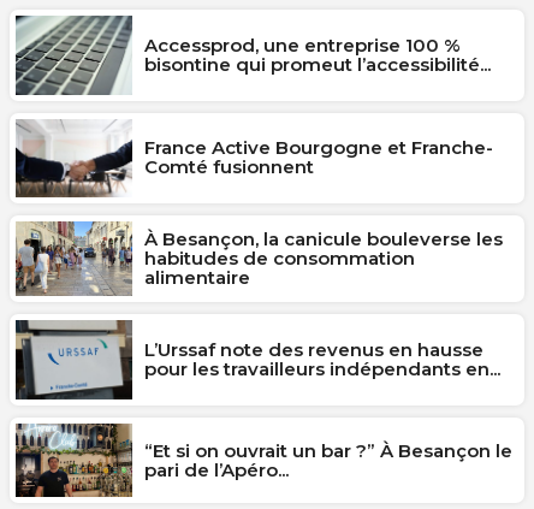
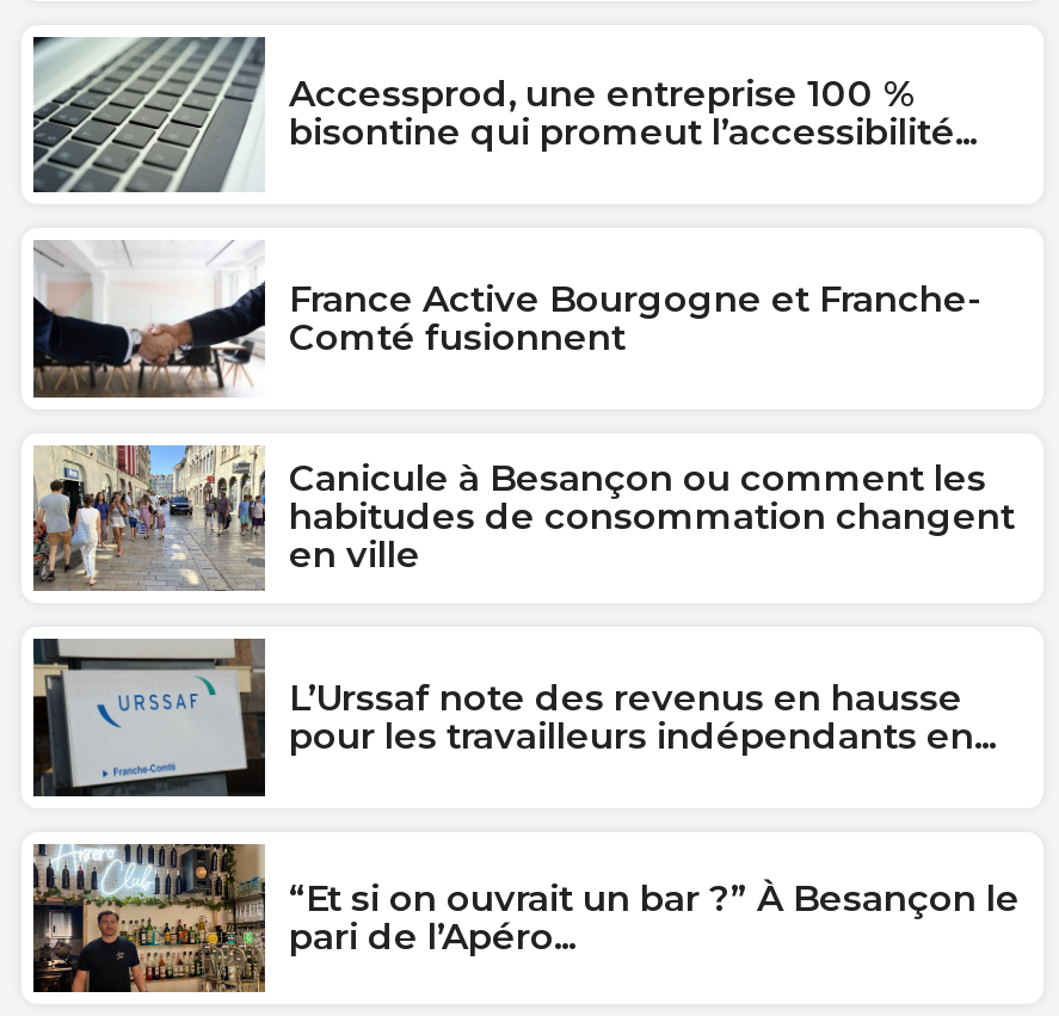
[144,228,503,289] À Besançon, la canicule bouleverse les | habitudes de consommation | alimentaire -> [289,456,1015,578] Canicule à Besançon ou comment les | habitudes de consommation changent | en ville

